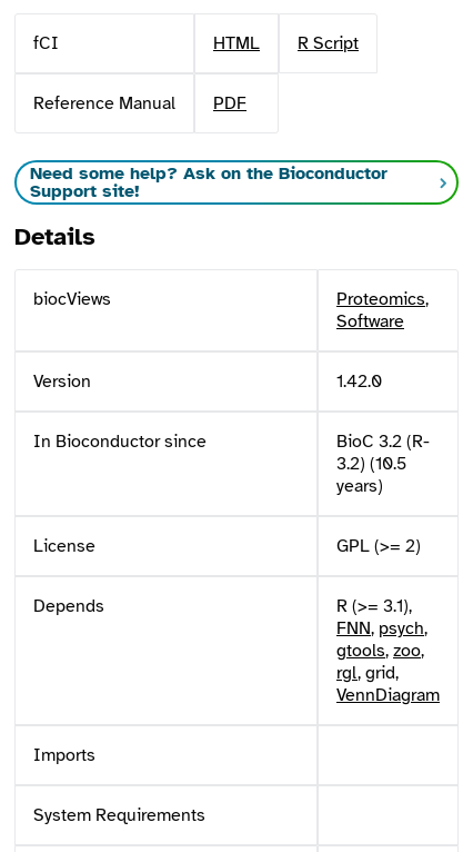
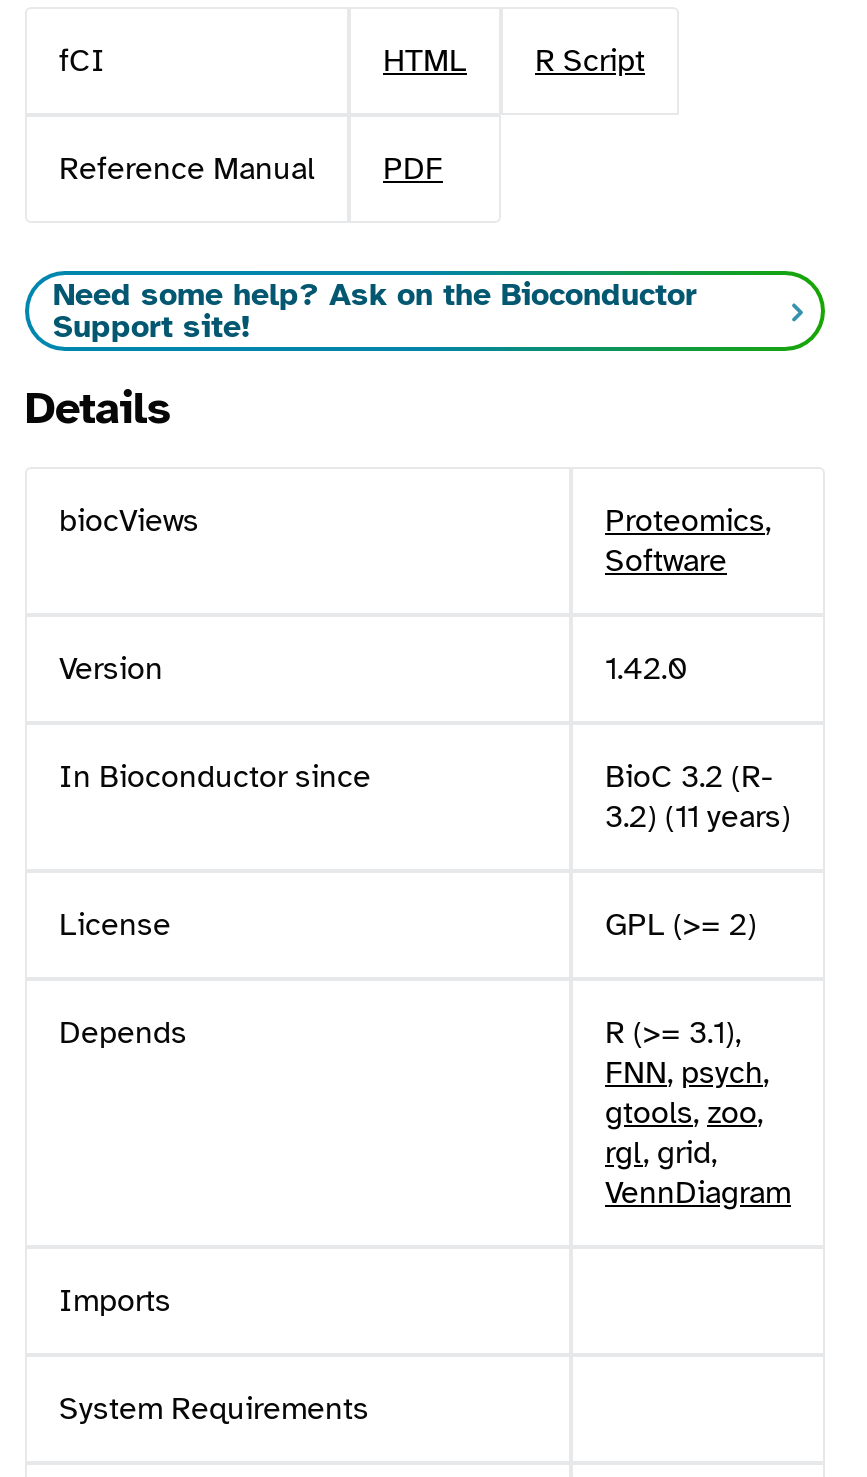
[336,453,406,497] 3.2) (10.5 | years) -> [605,797,791,837] 3.2) (11 years)

